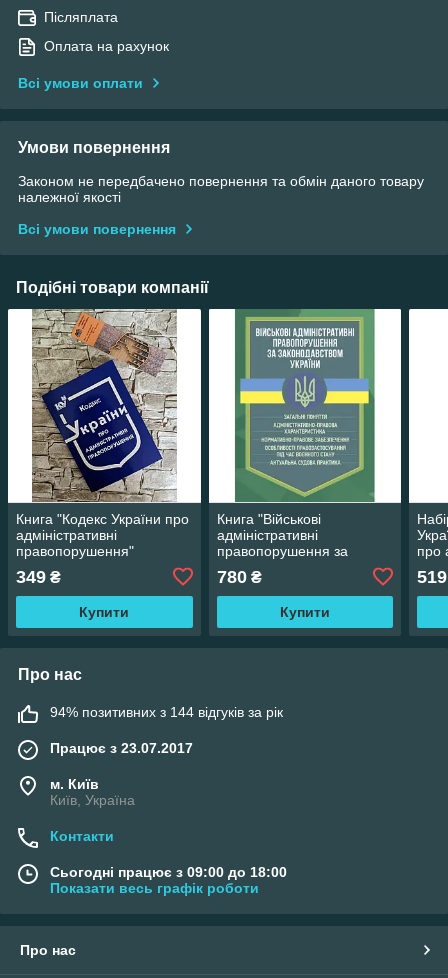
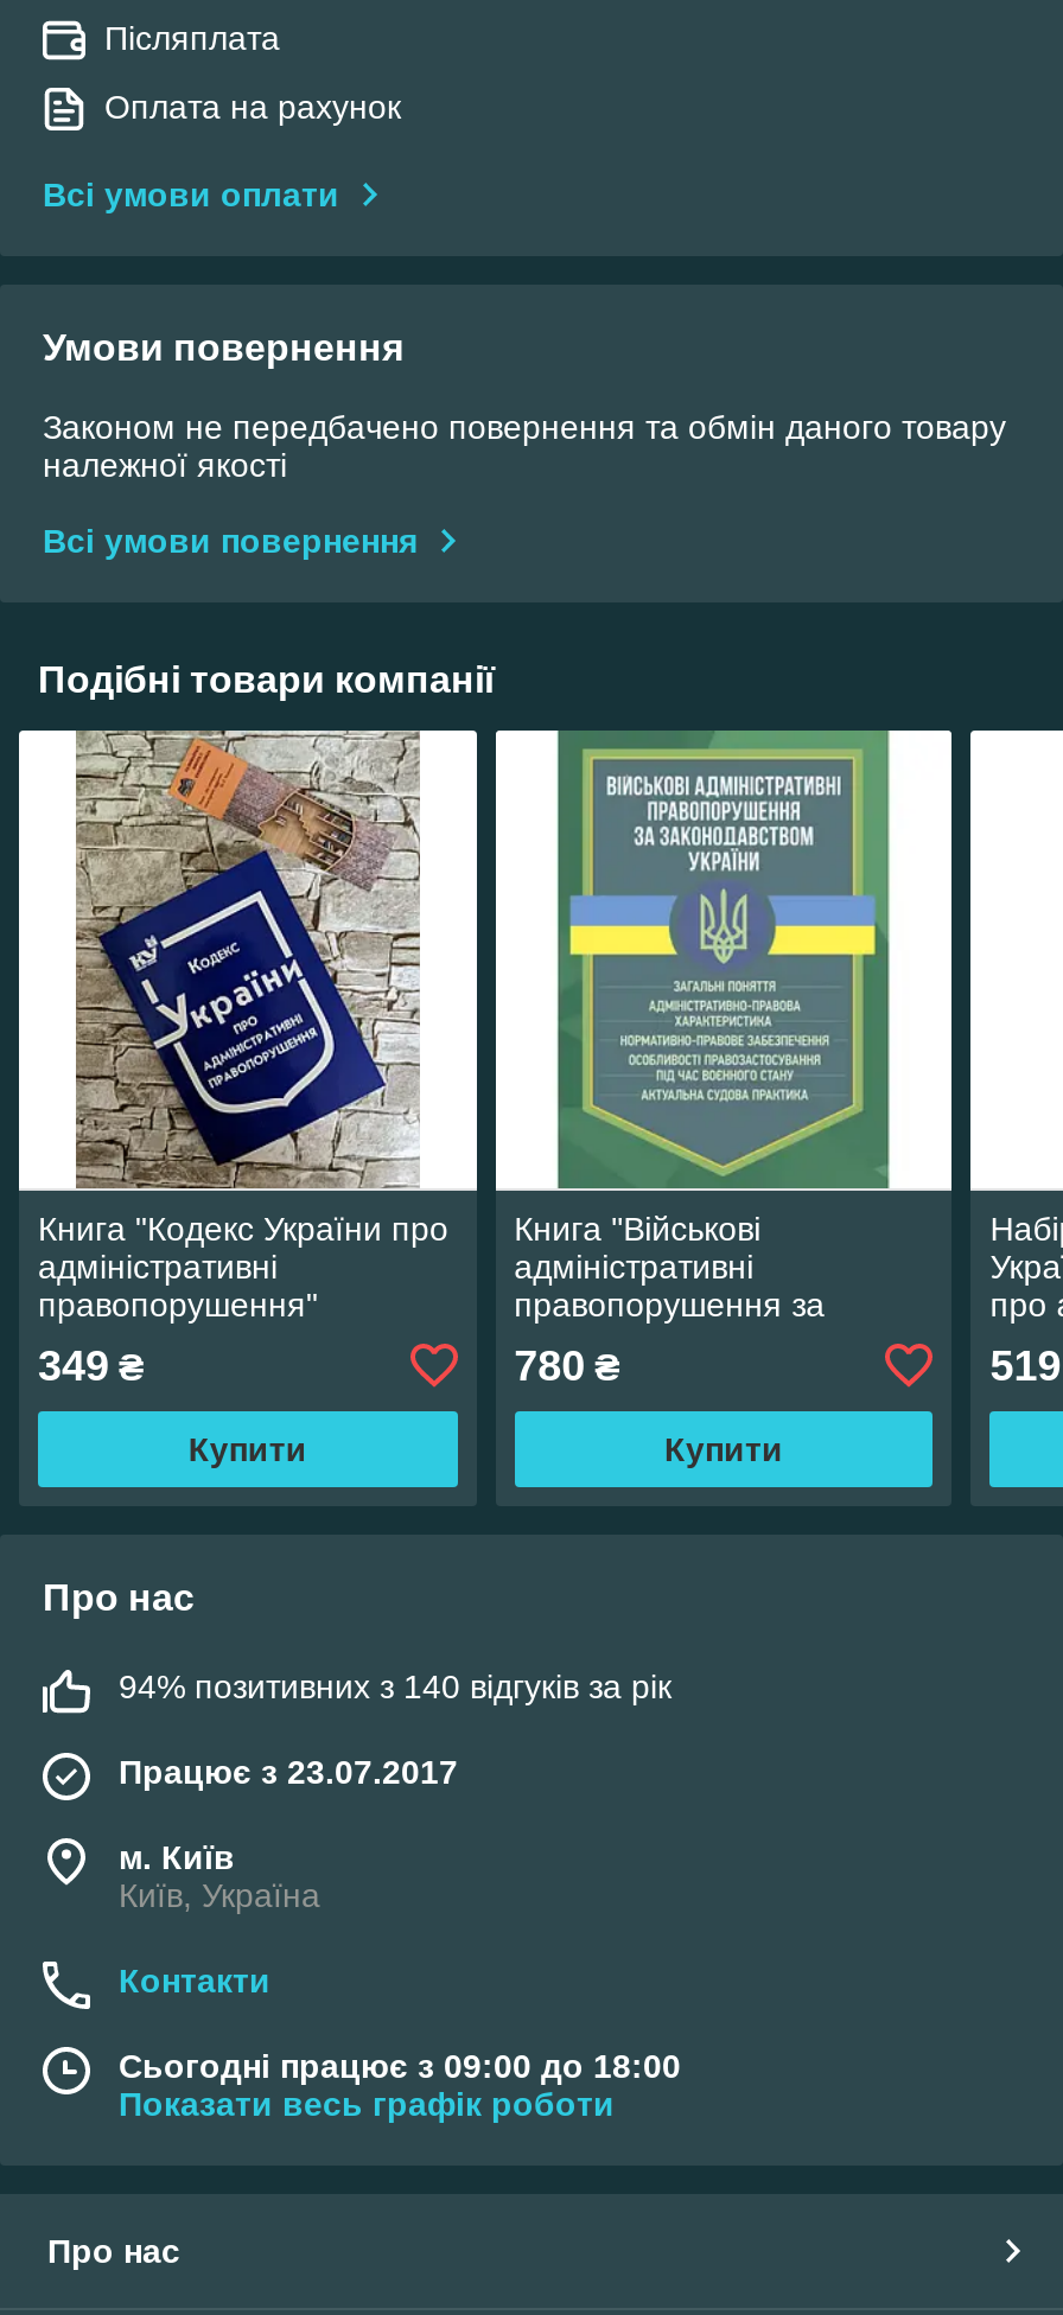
[50,704,283,720] 94% позитивних з 144 відгуків за рік -> [119,1667,671,1705] 94% позитивних з 140 відгуків за рік

